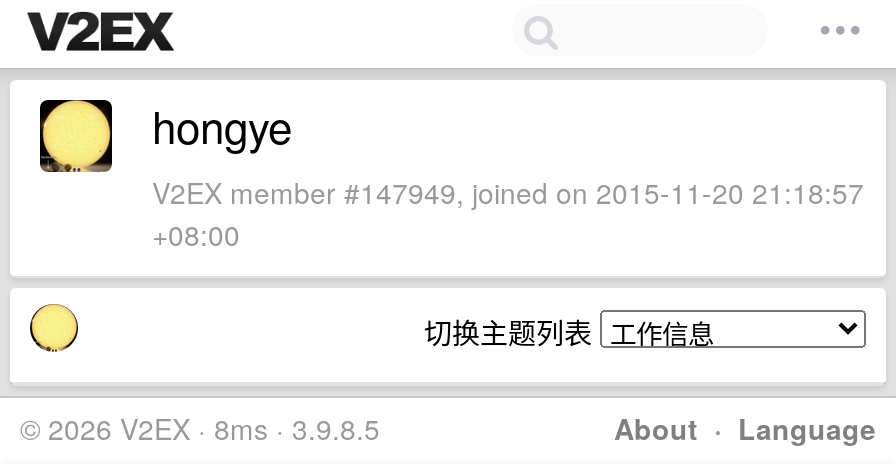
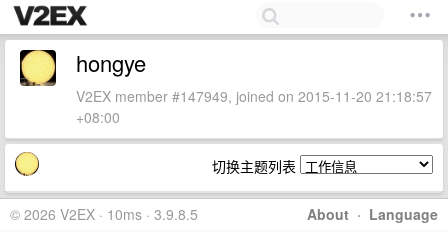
[20,408,380,448] © 2026 V2EX · 8ms · 3.9.8.5 -> [10,204,198,224] © 2026 V2EX · 10ms · 3.9.8.5

